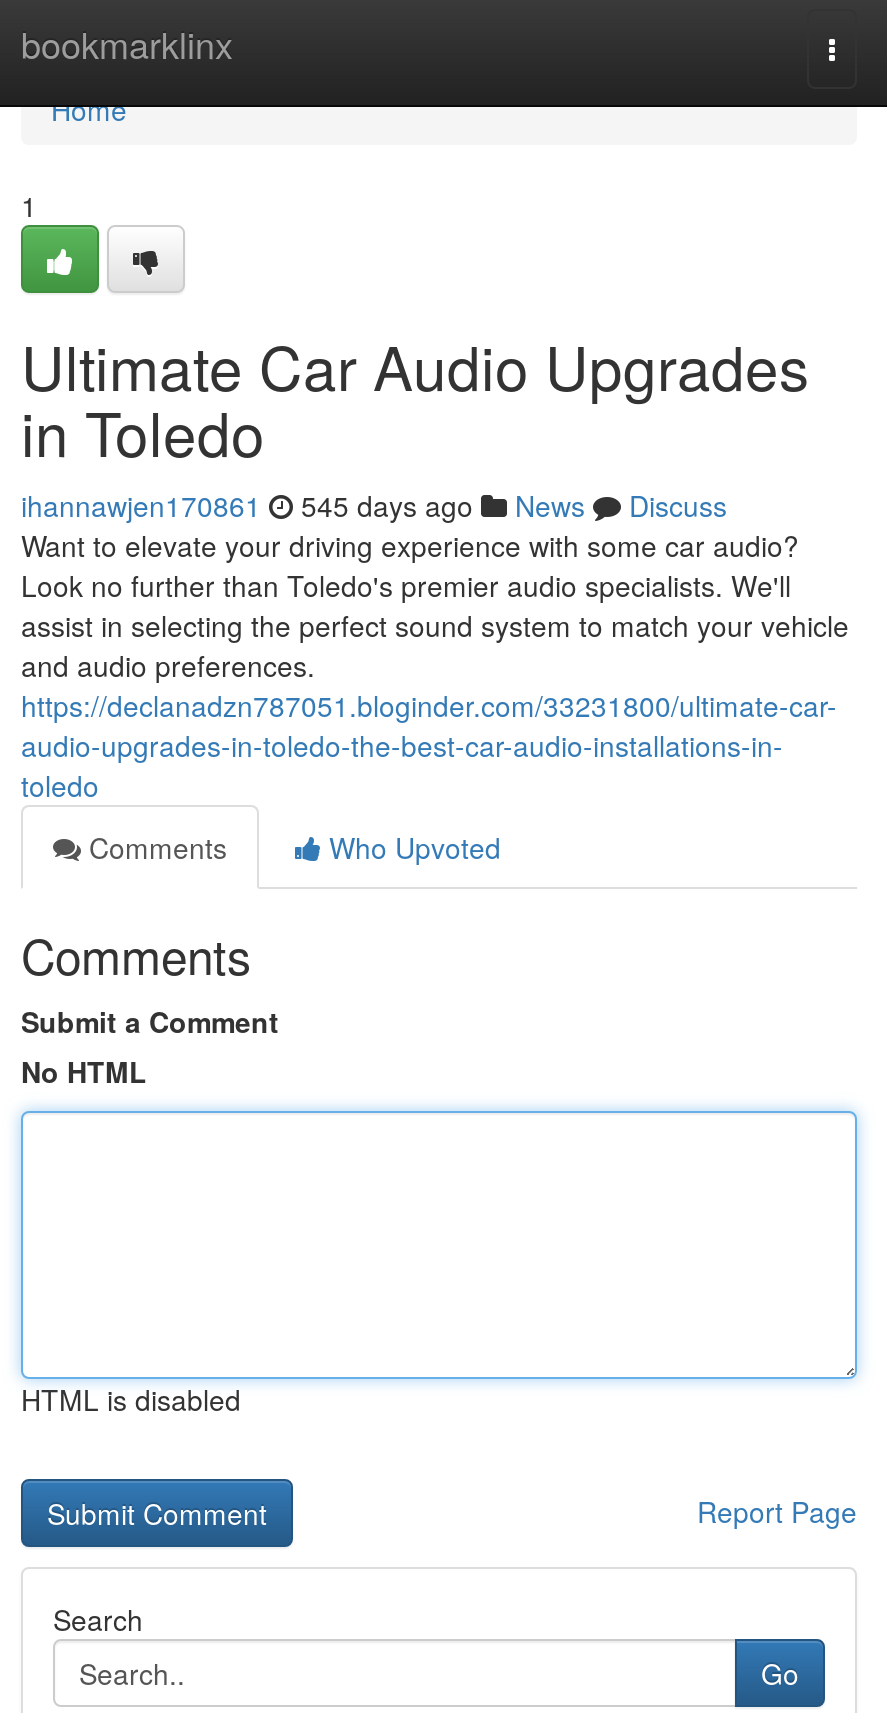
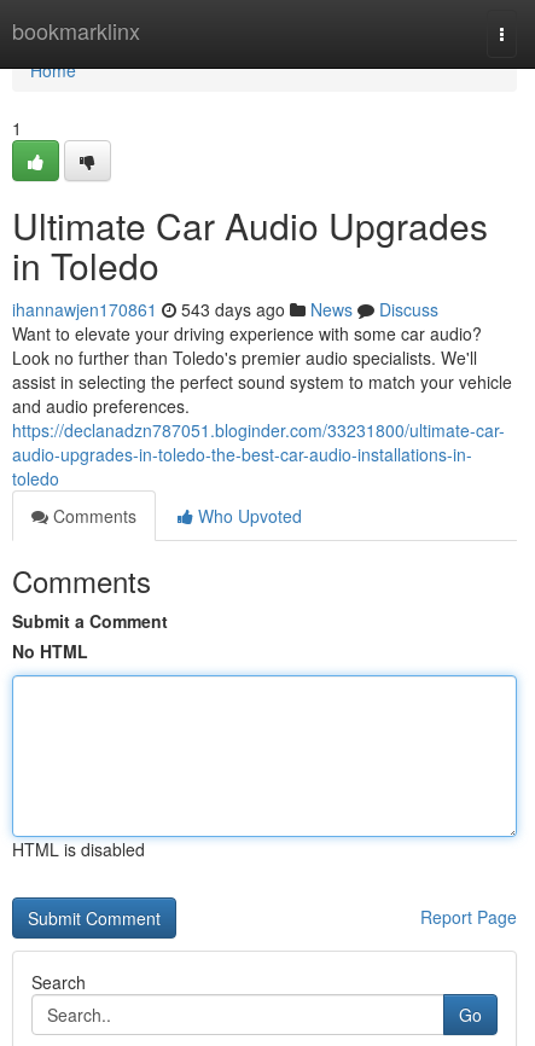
[21,485,727,525] ihannawjen170861 545 days ago News Discuss -> [12,297,438,321] ihannawjen170861 543 days ago News Discuss

